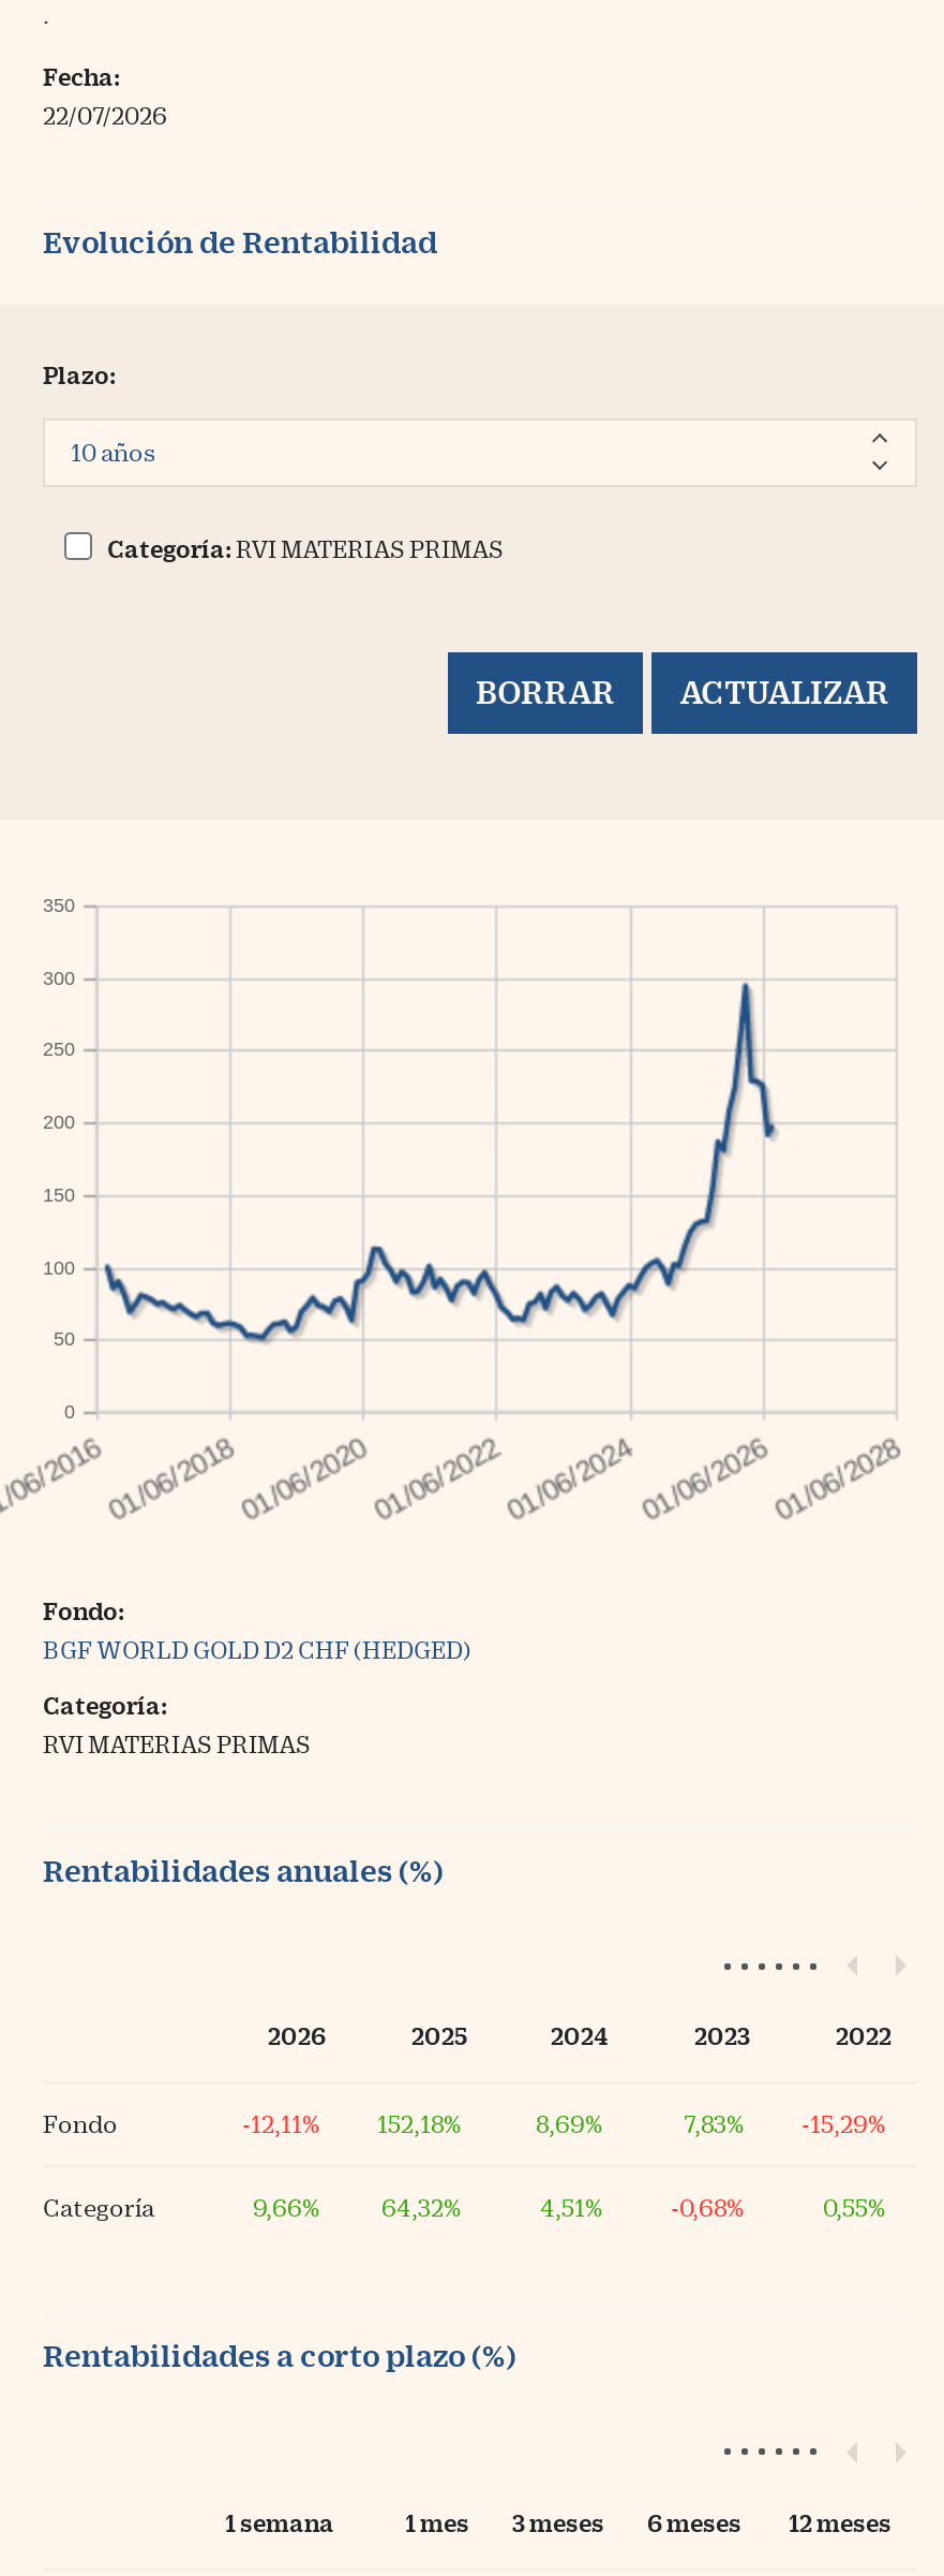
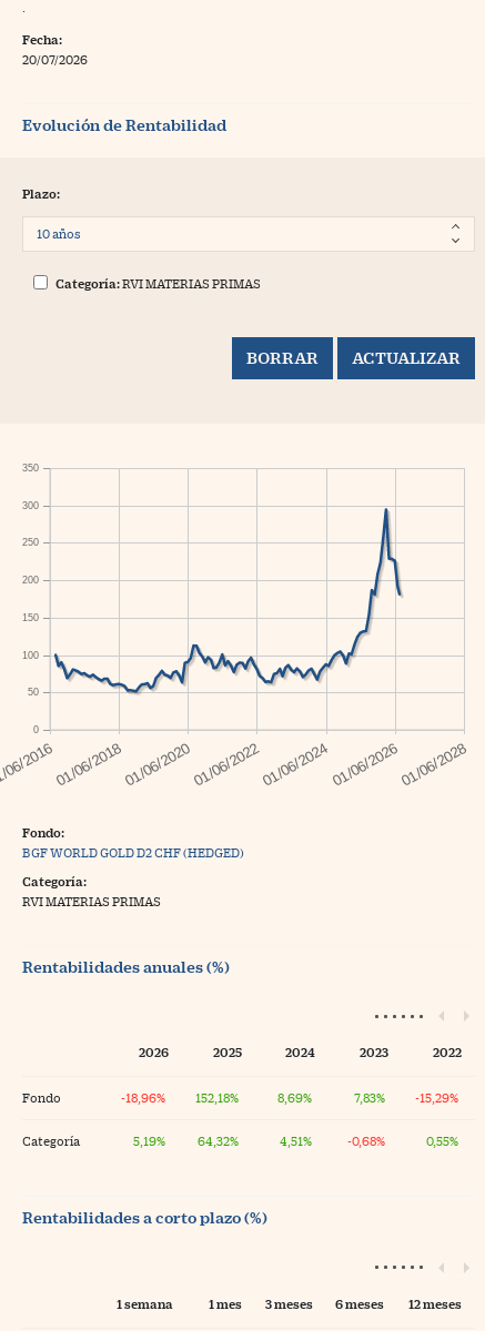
[43,101,167,129] 22/07/2026 -> [22,52,88,67] 20/07/2026
[242,2110,319,2138] -12,11% -> [121,1091,165,1105] -18,96%
[253,2194,319,2222] 9,66% -> [133,1134,165,1148] 5,19%

